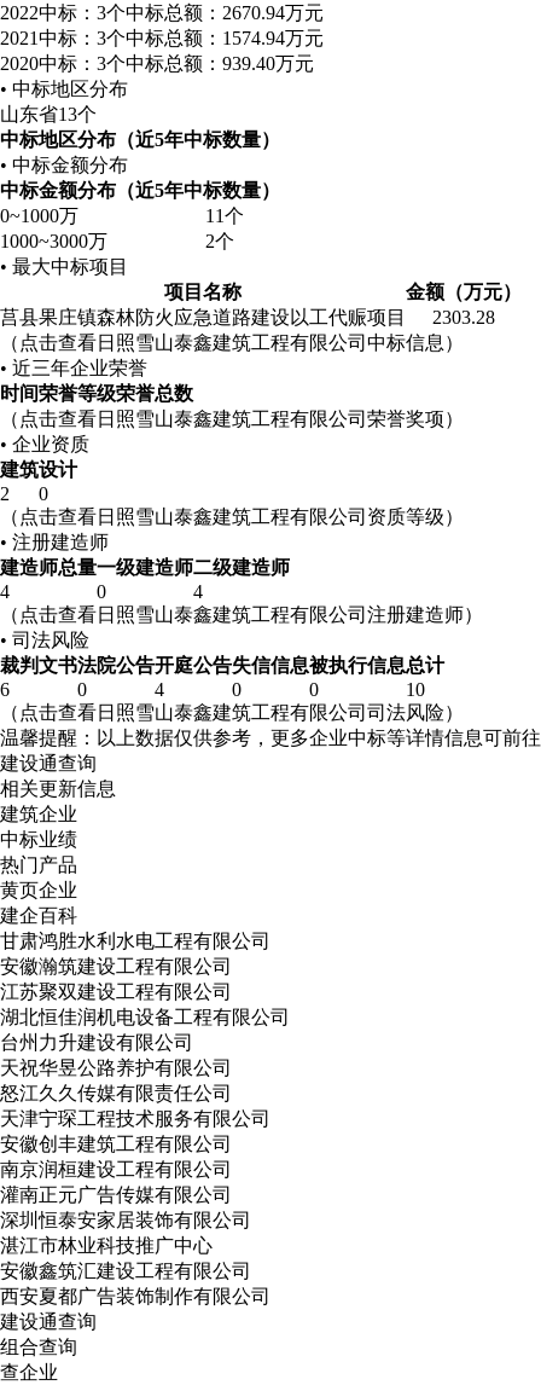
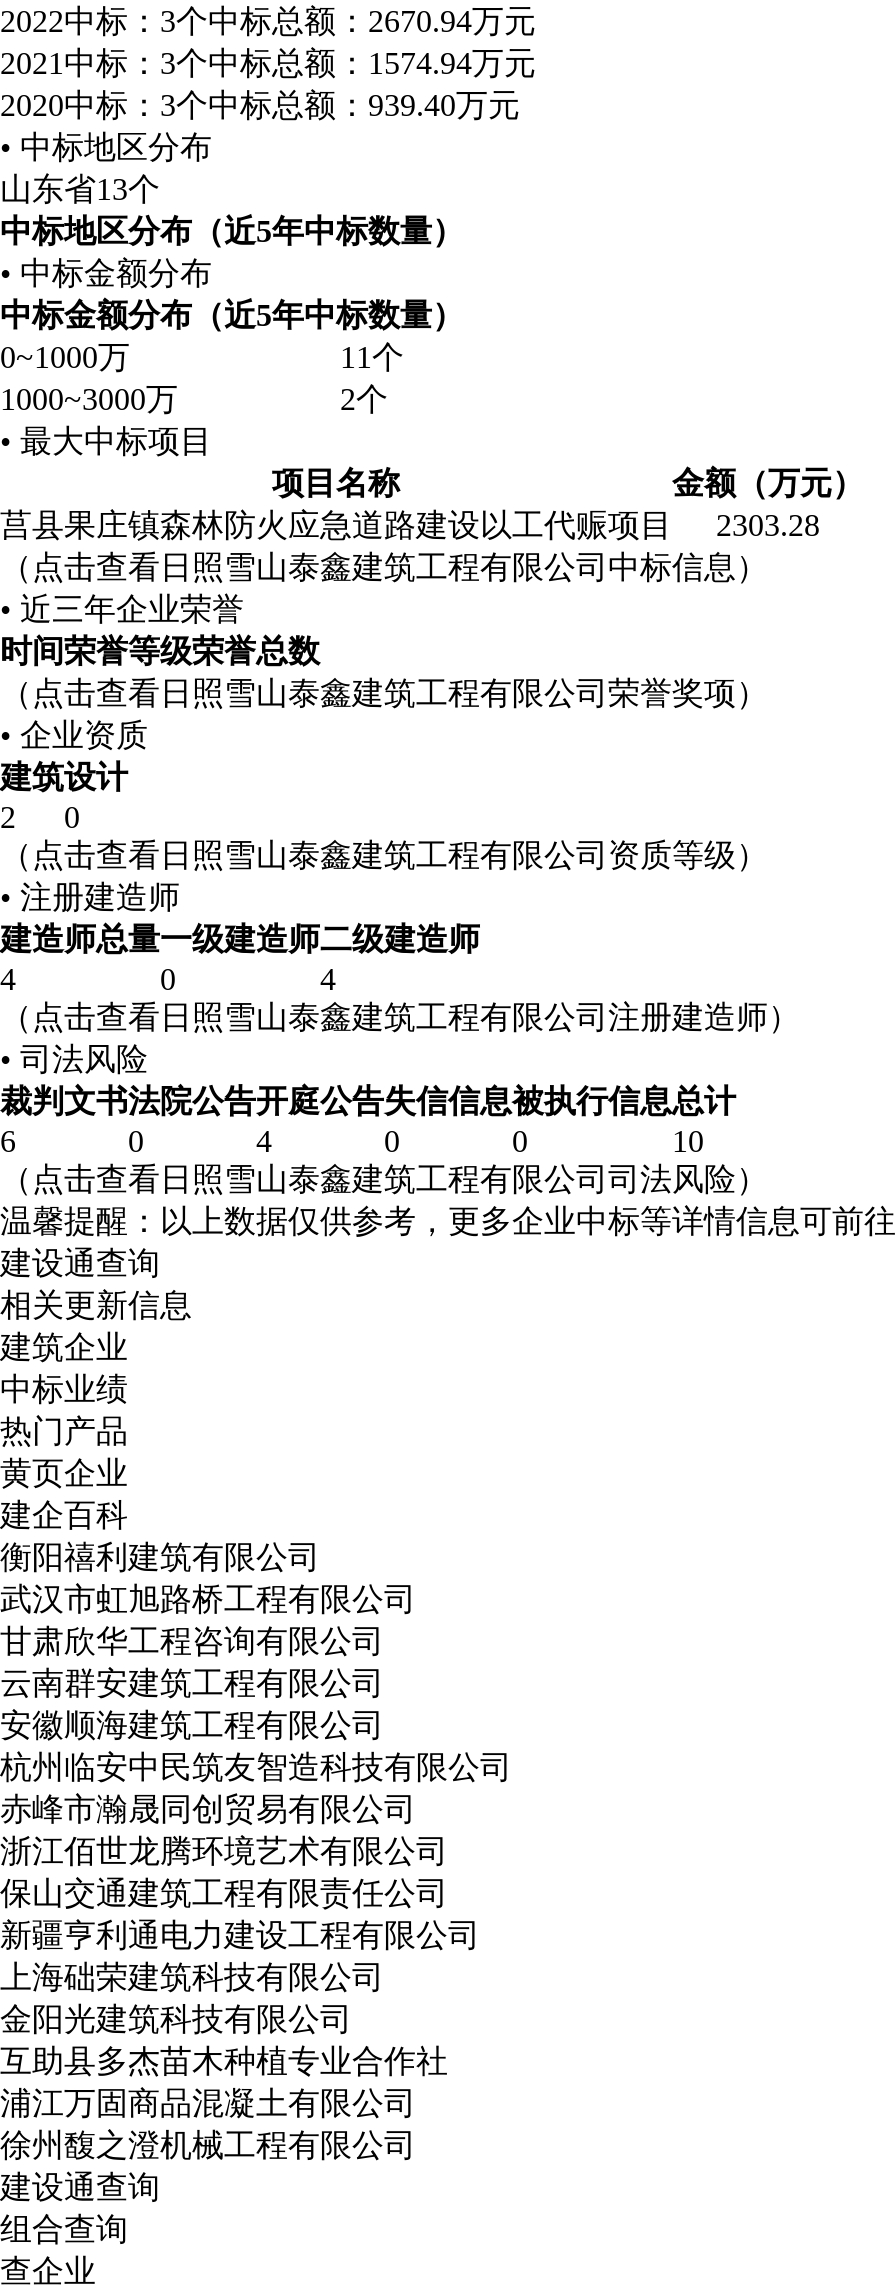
[0,931,290,1306] 甘肃鸿胜水利水电工程有限公司 | 安徽瀚筑建设工程有限公司 | 江苏聚双建设工程有限公司 | 湖北恒佳润机电设备工程有限公司 | 台州力升建设有限公司 | 天祝华昱公路养护有限公司 | 怒江久久传媒有限责任公司 | 天津宁琛工程技术服务有限公司 | 安徽创丰建筑工程有限公司 | 南京润桓建设工程有限公司 | 灌南正元广告传媒有限公司 | 深圳恒泰安家居装饰有限公司 | 湛江市林业科技推广中心 | 安徽鑫筑汇建设工程有限公司 | 西安夏都广告装饰制作有限公司 -> [0,1540,512,2162] 衡阳禧利建筑有限公司 | 武汉市虹旭路桥工程有限公司 | 甘肃欣华工程咨询有限公司 | 云南群安建筑工程有限公司 | 安徽顺海建筑工程有限公司 | 杭州临安中民筑友智造科技有限公司 | 赤峰市瀚晟同创贸易有限公司 | 浙江佰世龙腾环境艺术有限公司 | 保山交通建筑工程有限责任公司 | 新疆亨利通电力建设工程有限公司 | 上海础荣建筑科技有限公司 | 金阳光建筑科技有限公司 | 互助县多杰苗木种植专业合作社 | 浦江万固商品混凝土有限公司 | 徐州馥之澄机械工程有限公司

